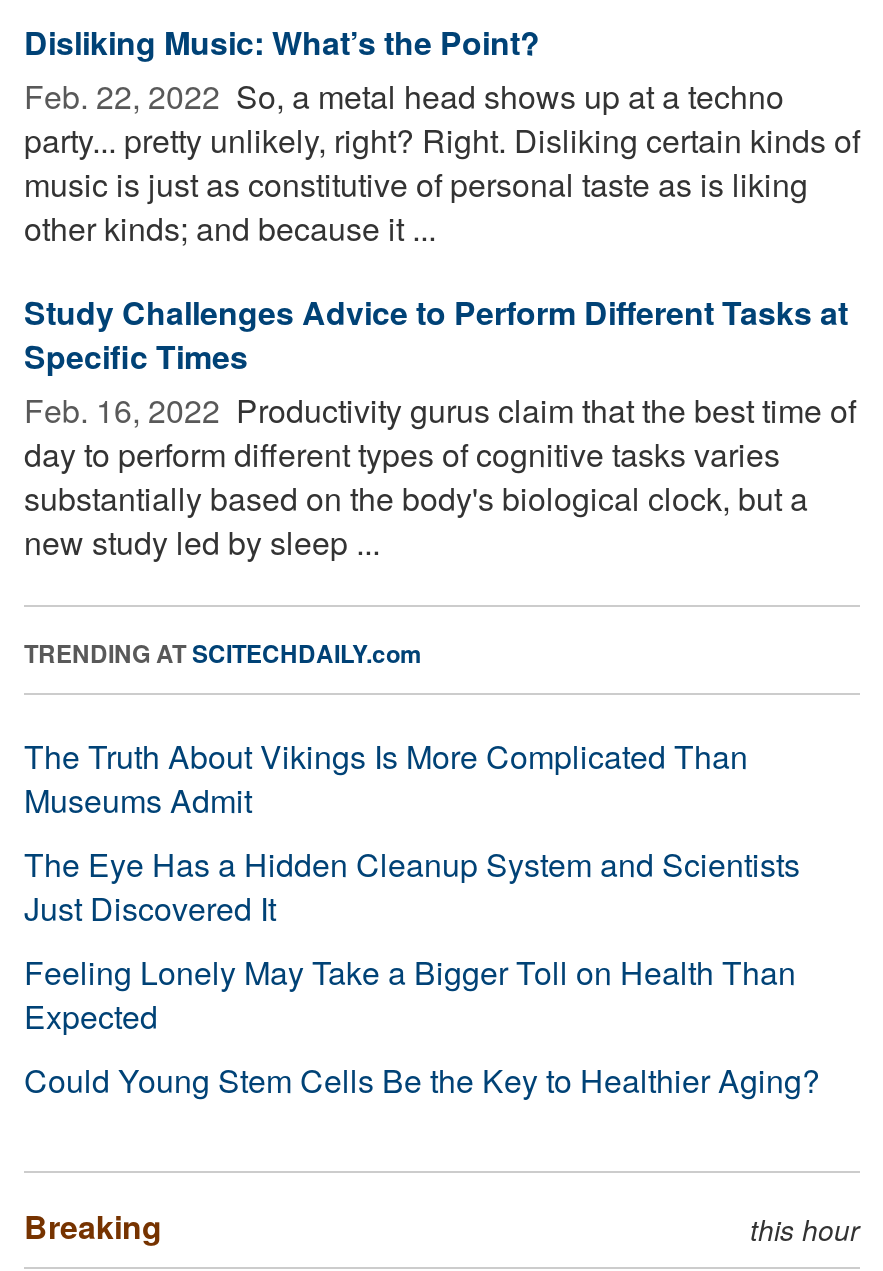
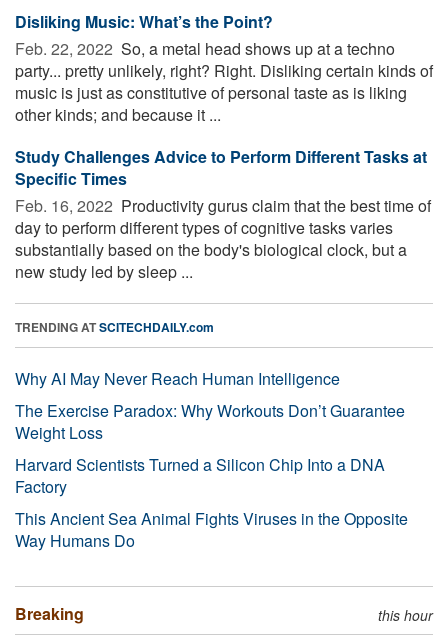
[24,733,820,1103] The Truth About Vikings Is More Complicated Than | Museums Admit | The Eye Has a Hidden Cleanup System and Scientists | Just Discovered It | Feeling Lonely May Take a Bigger Toll on Health Than | Expected | Could Young Stem Cells Be the Key to Healthier Aging? -> [15,367,408,552] Why AI May Never Reach Human Intelligence | The Exercise Paradox: Why Workouts Don’t Guarantee | Weight Loss | Harvard Scientists Turned a Silicon Chip Into a DNA | Factory | This Ancient Sea Animal Fights Viruses in the Opposite | Way Humans Do

